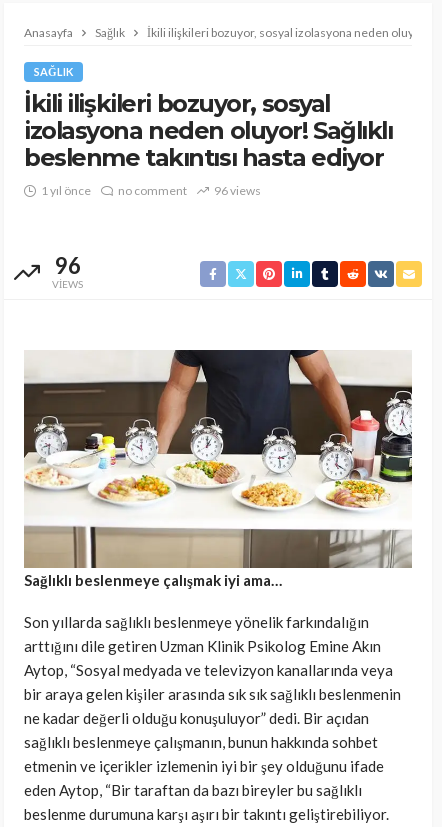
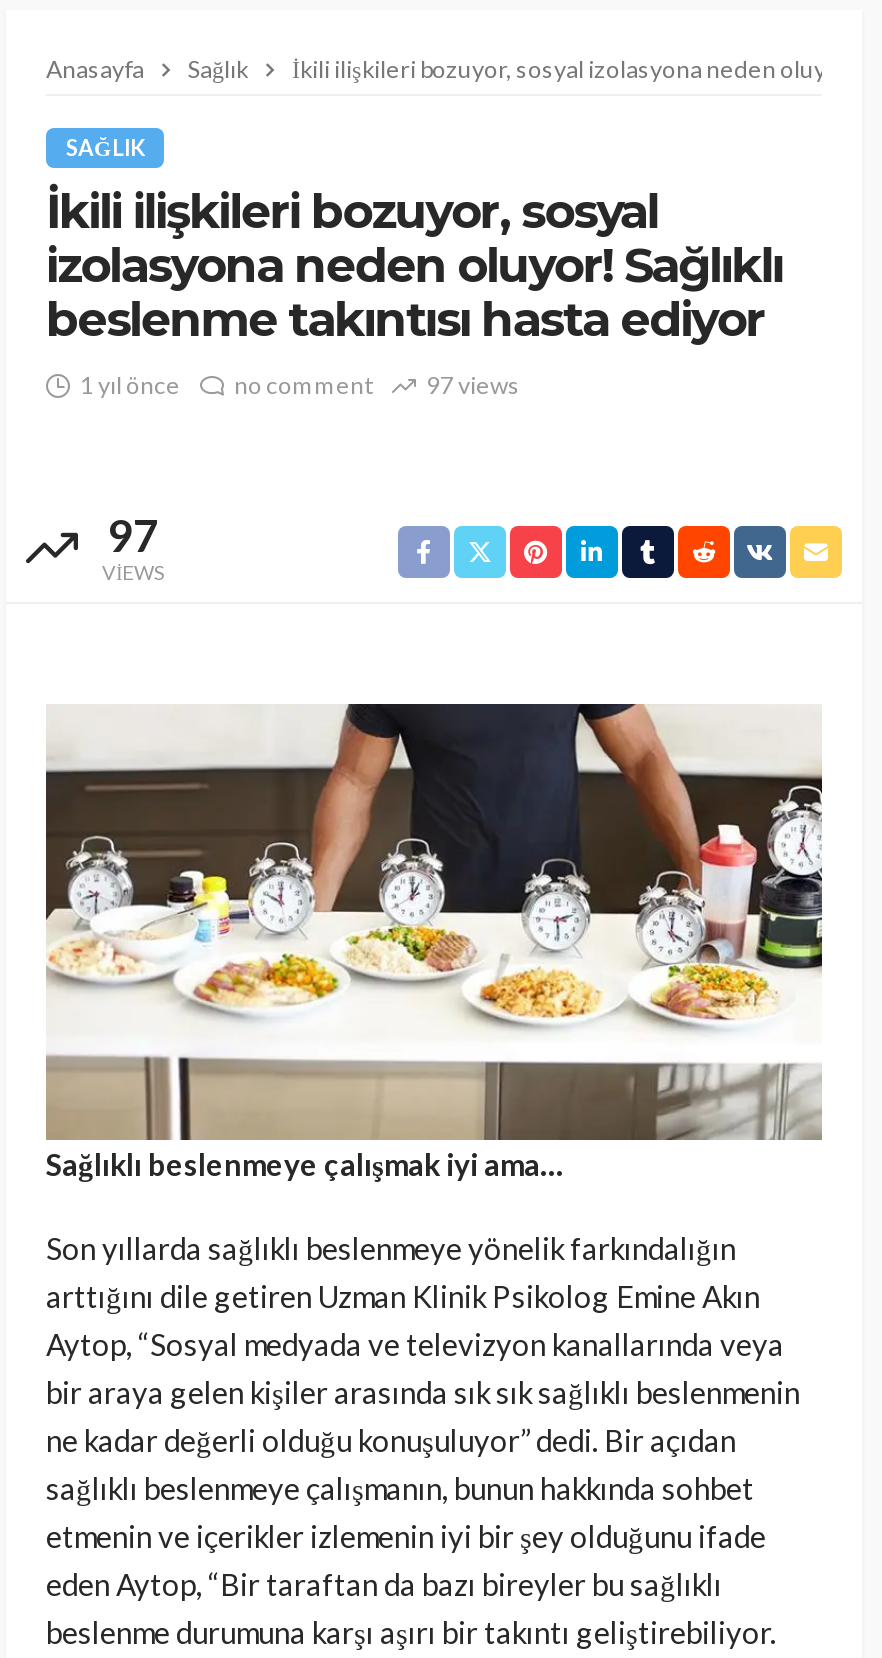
[41,183,261,198] 1 yıl önce no comment 96 views -> [80,370,520,400] 1 yıl önce no comment 97 views
[54,252,80,279] 96 -> [107,508,159,562] 97

